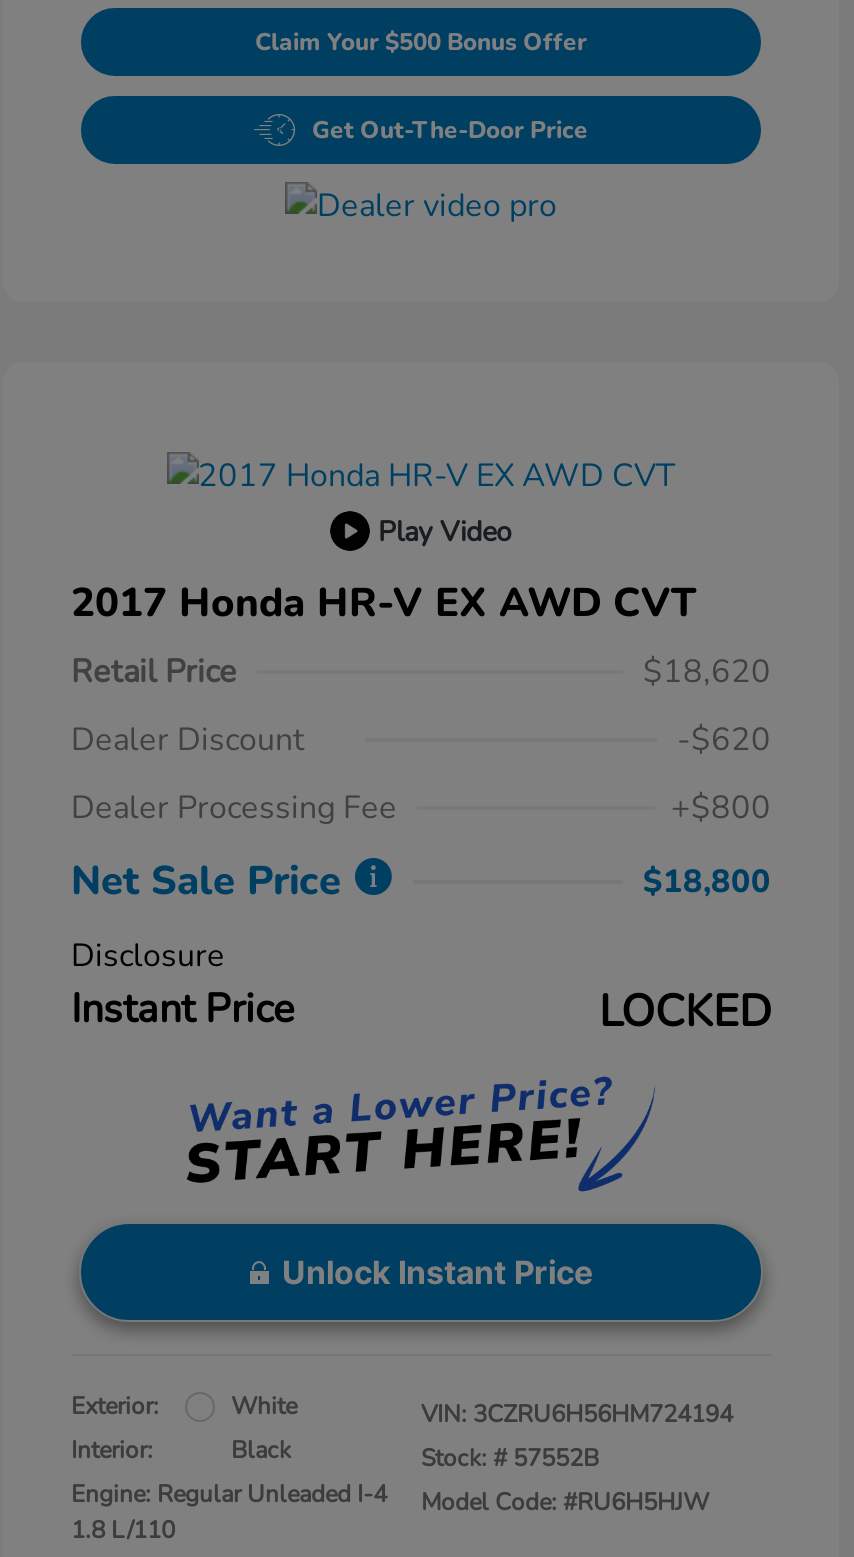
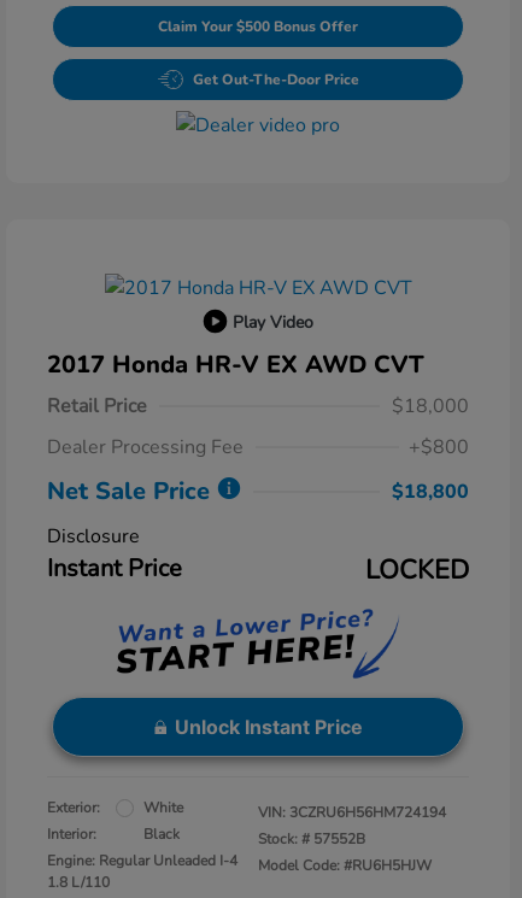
[71,651,771,763] $18,620 | Dealer Discount | -$620 -> [392,393,469,419] $18,000

